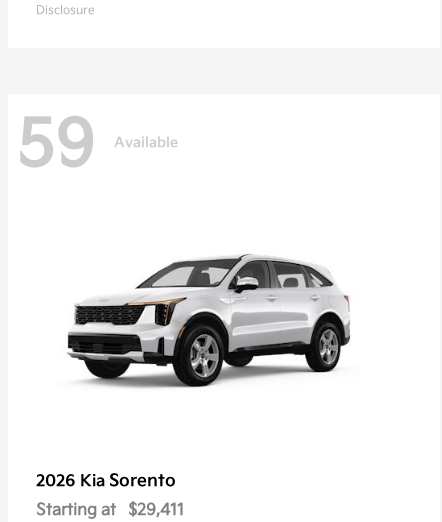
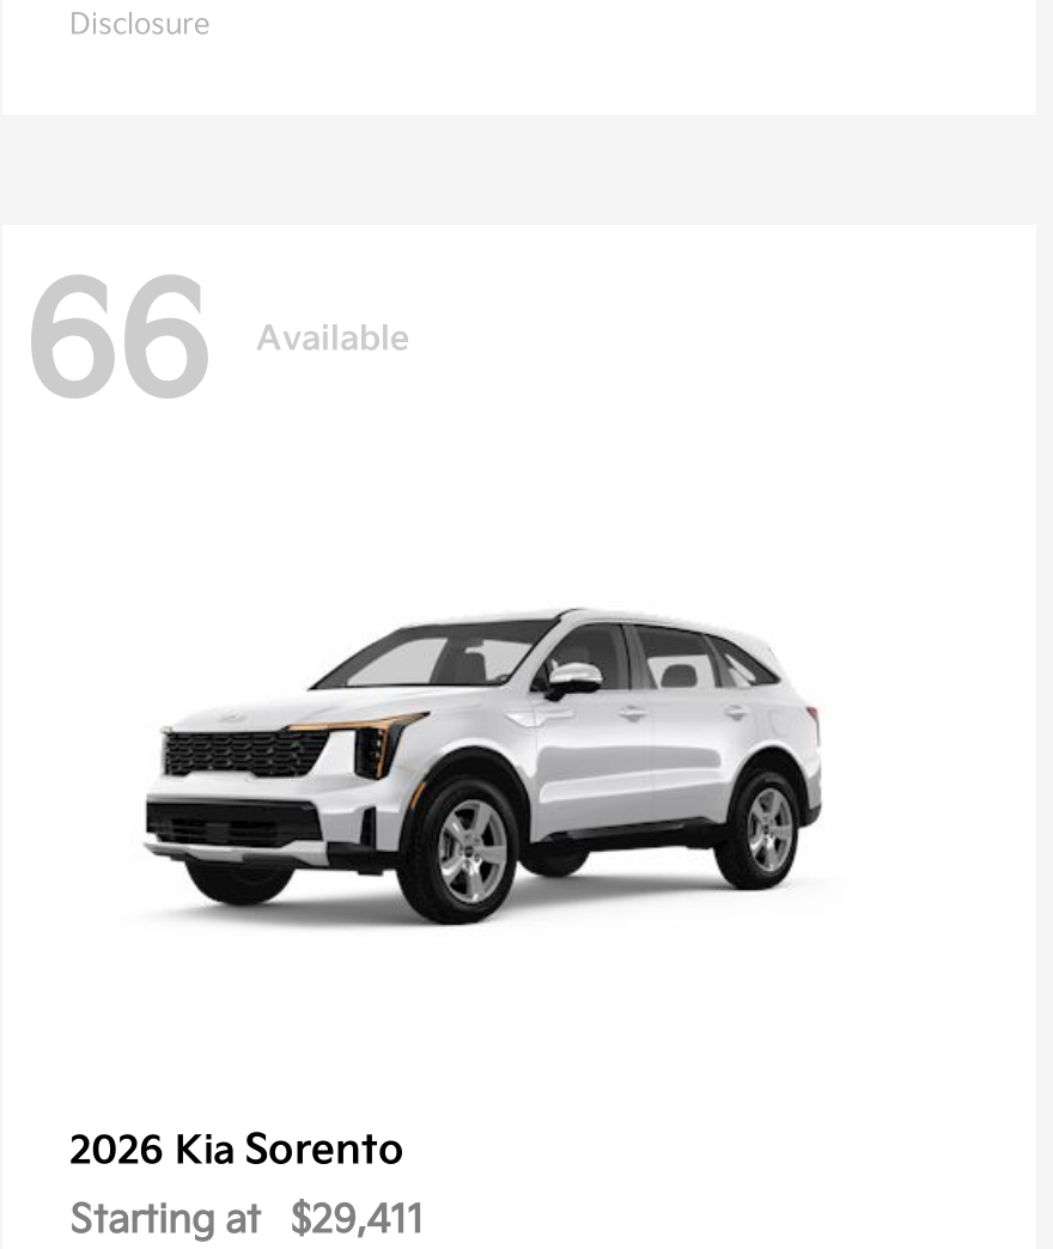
[16,108,178,185] 59 Available -> [22,258,409,442] 66 Available

